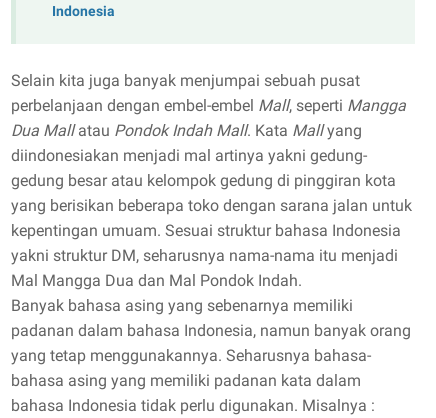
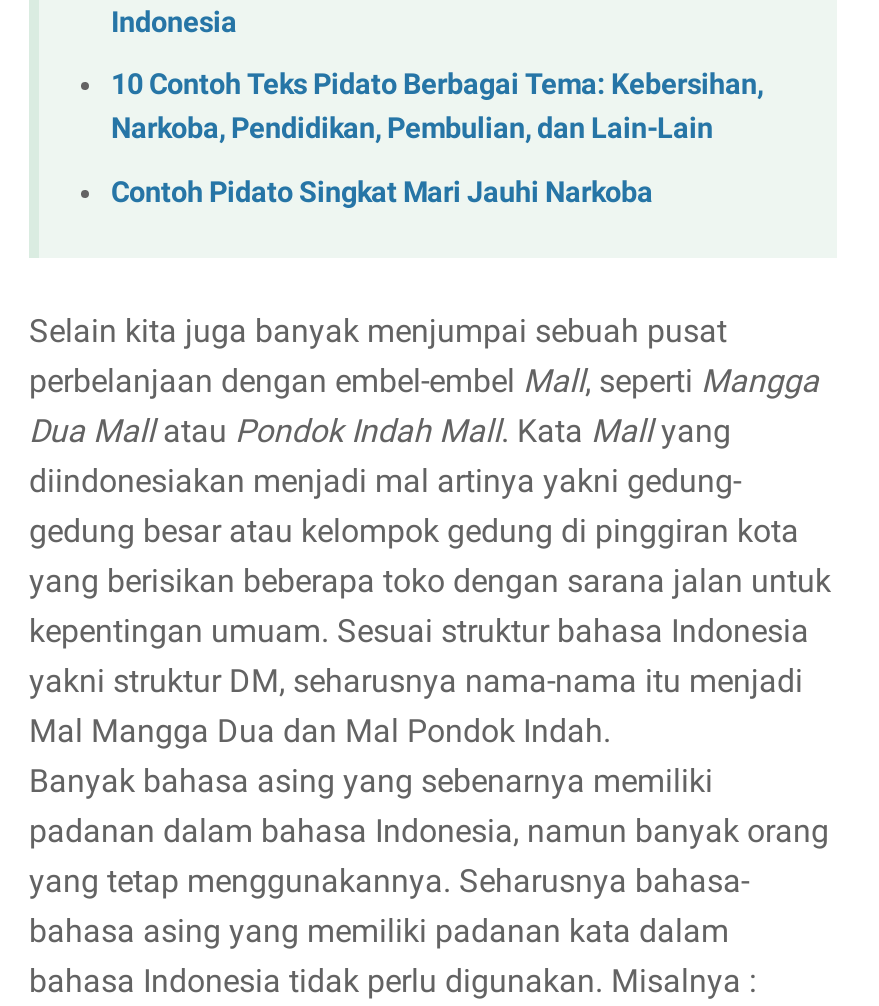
none -> [111,69,763,210] 10 Contoh Teks Pidato Berbagai Tema: Kebersihan, | Narkoba, Pendidikan, Pembulian, dan Lain-Lain | Contoh Pidato Singkat Mari Jauhi Narkoba

